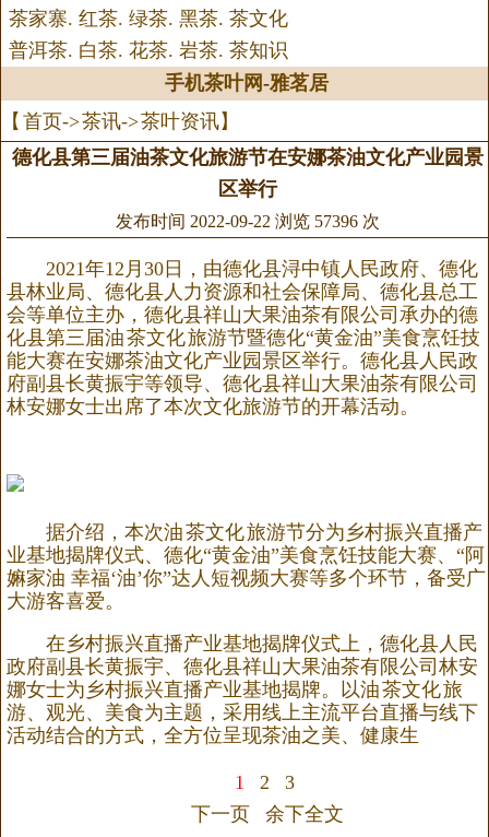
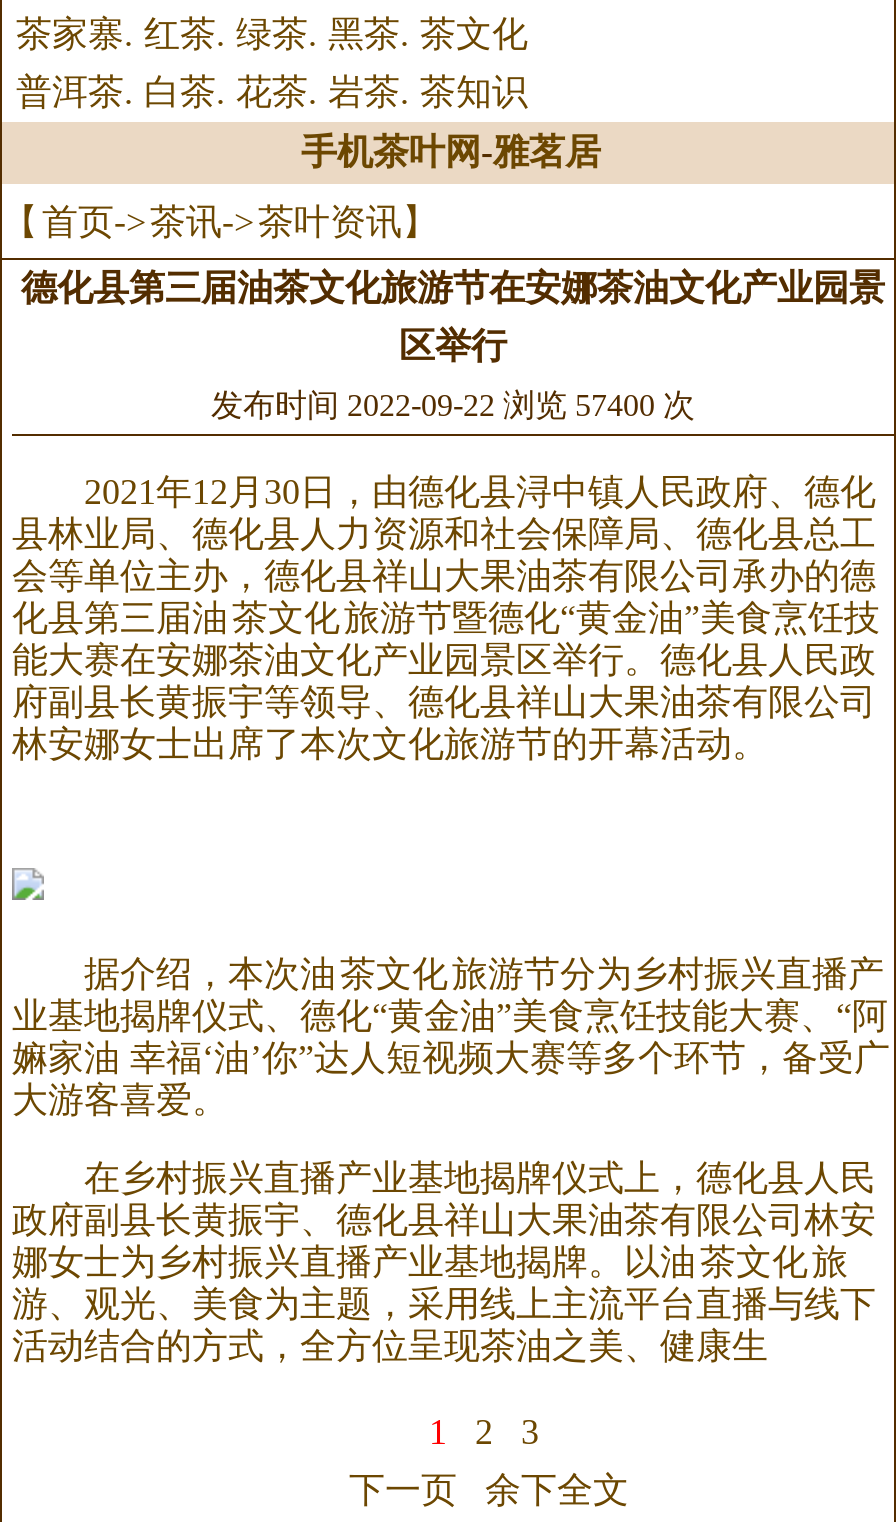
[115,212,379,230] 发布时间 2022-09-22 浏览 57396 次 -> [211,388,695,422] 发布时间 2022-09-22 浏览 57400 次

